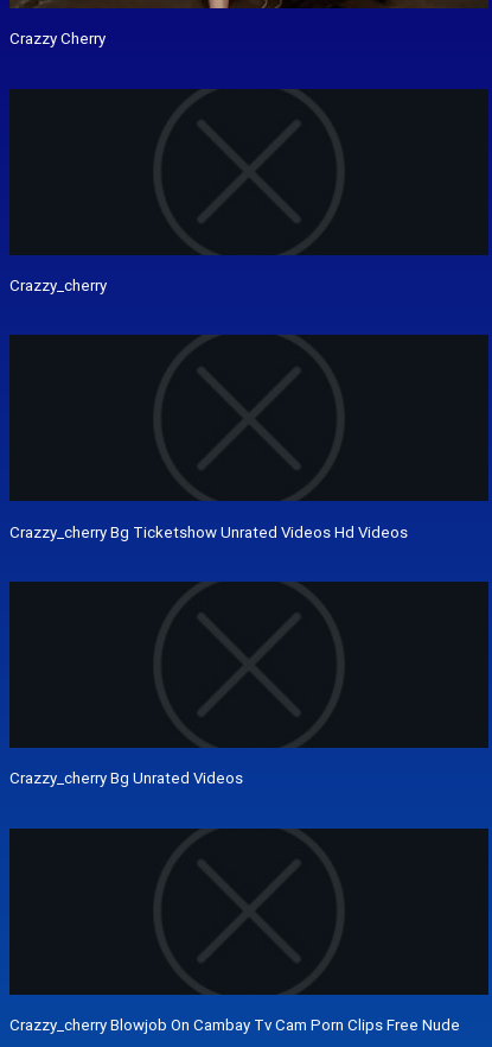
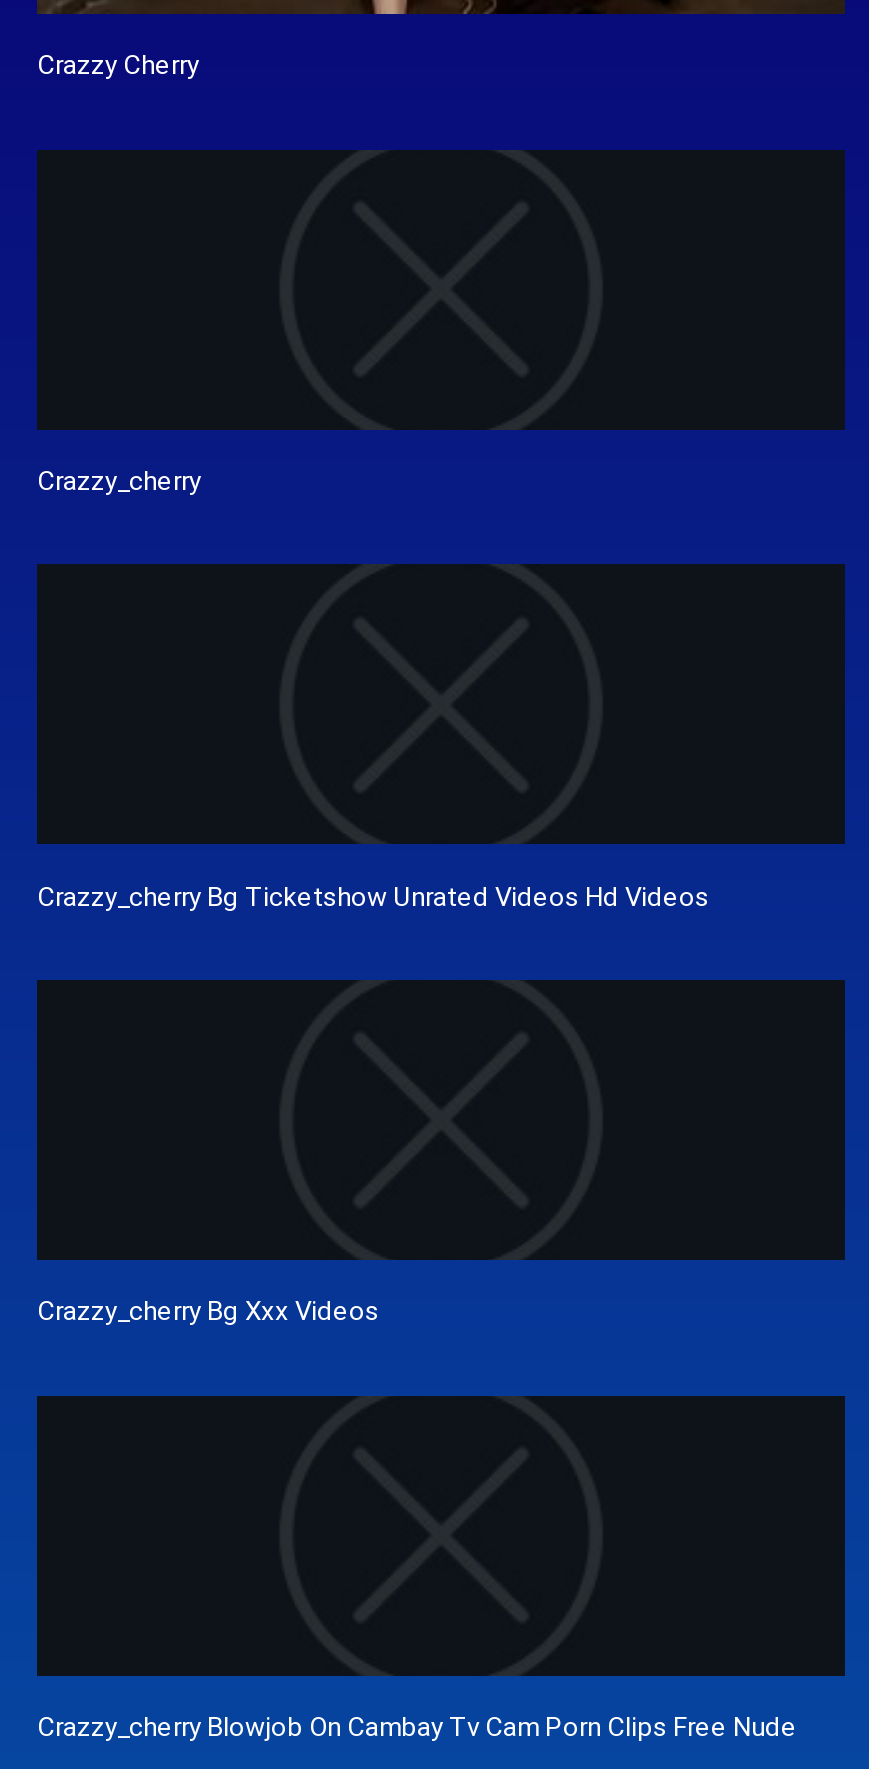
[9,768,243,789] Crazzy_cherry Bg Unrated Videos -> [37,1295,379,1329] Crazzy_cherry Bg Xxx Videos

